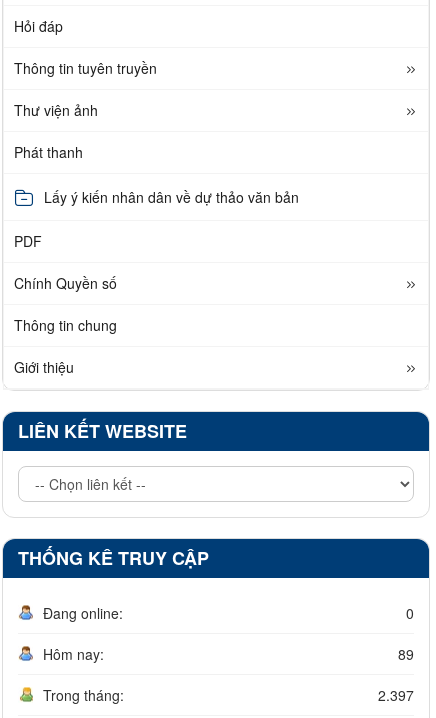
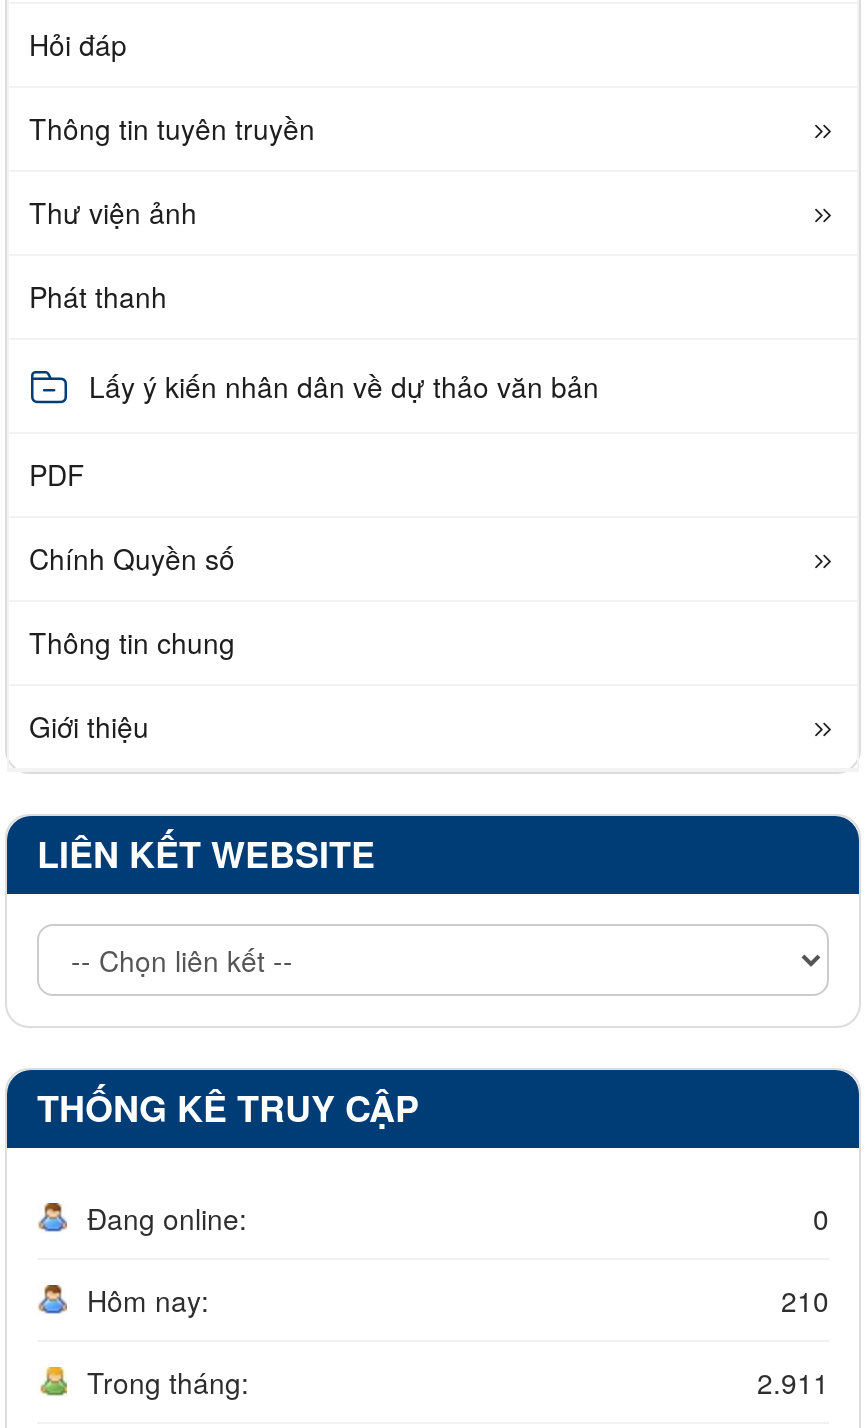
[398,644,414,664] 89 -> [781,1280,829,1320] 210
[378,685,414,705] 2.397 -> [757,1362,829,1402] 2.911

